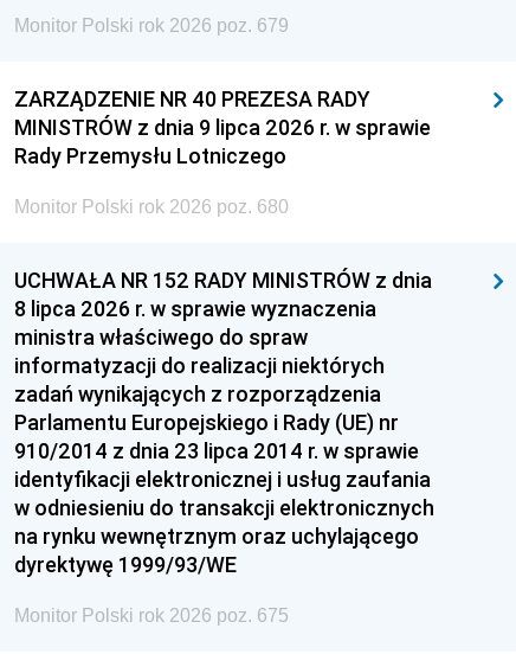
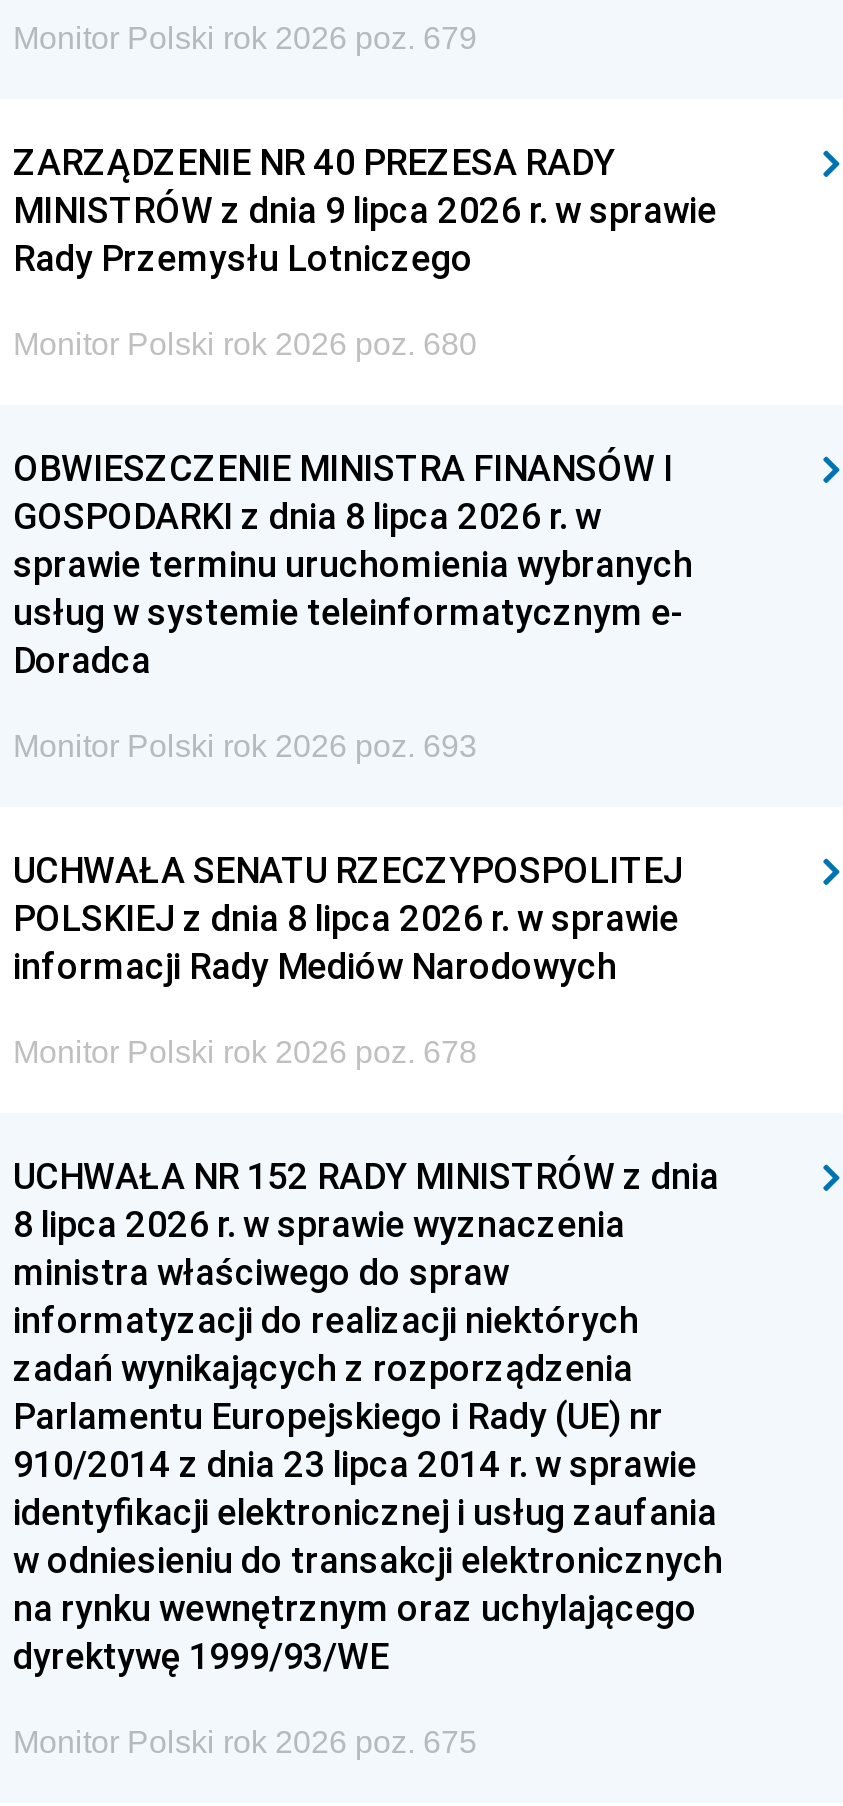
none -> [13,445,693,1069] OBWIESZCZENIE MINISTRA FINANSÓW I | GOSPODARKI z dnia 8 lipca 2026 r. w | sprawie terminu uruchomienia wybranych | usług w systemie teleinformatycznym e- | Doradca | Monitor Polski rok 2026 poz. 693 | UCHWAŁA SENATU RZECZYPOSPOLITEJ | POLSKIEJ z dnia 8 lipca 2026 r. w sprawie | informacji Rady Mediów Narodowych | Monitor Polski rok 2026 poz. 678

